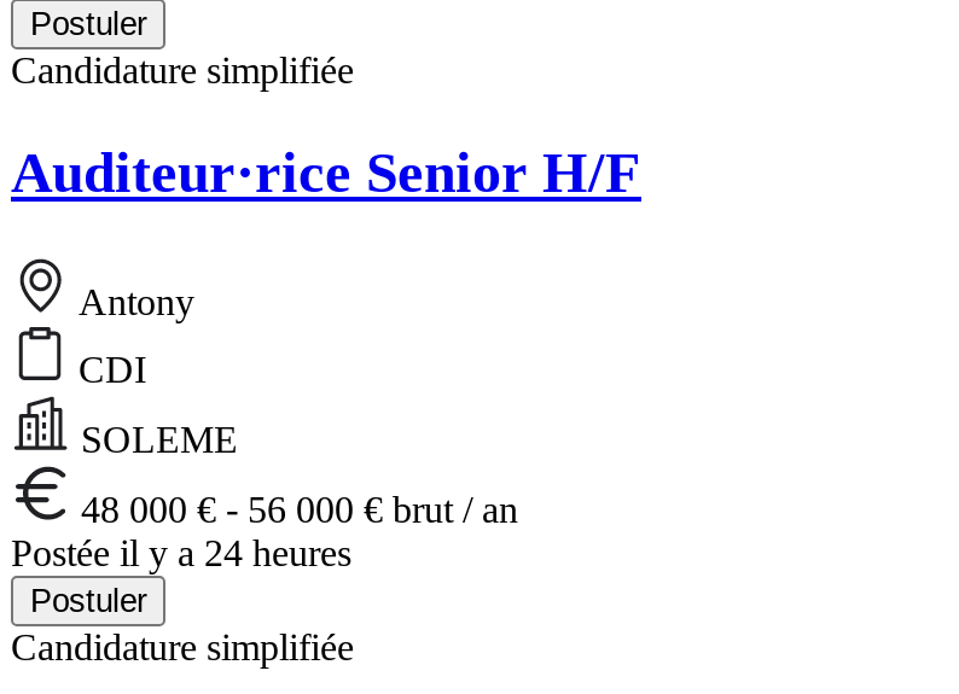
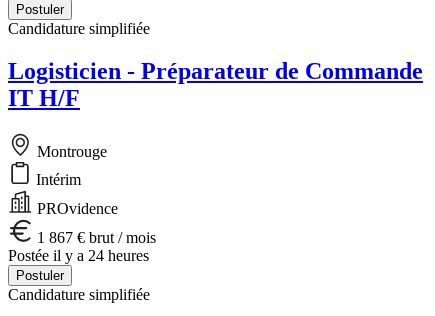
[11,140,641,203] Auditeur·rice Senior H/F -> [8,58,423,111] Logisticien - Préparateur de Commande | IT H/F
[71,280,194,321] Antony -> [33,143,107,160] Montrouge
[69,347,146,388] CDI -> [32,171,81,188] Intérim
[71,417,238,458] SOLEME -> [33,200,118,217] PROvidence
[71,487,518,528] 48 000 € - 56 000 € brut / an -> [33,229,156,246] 1 867 € brut / mois

